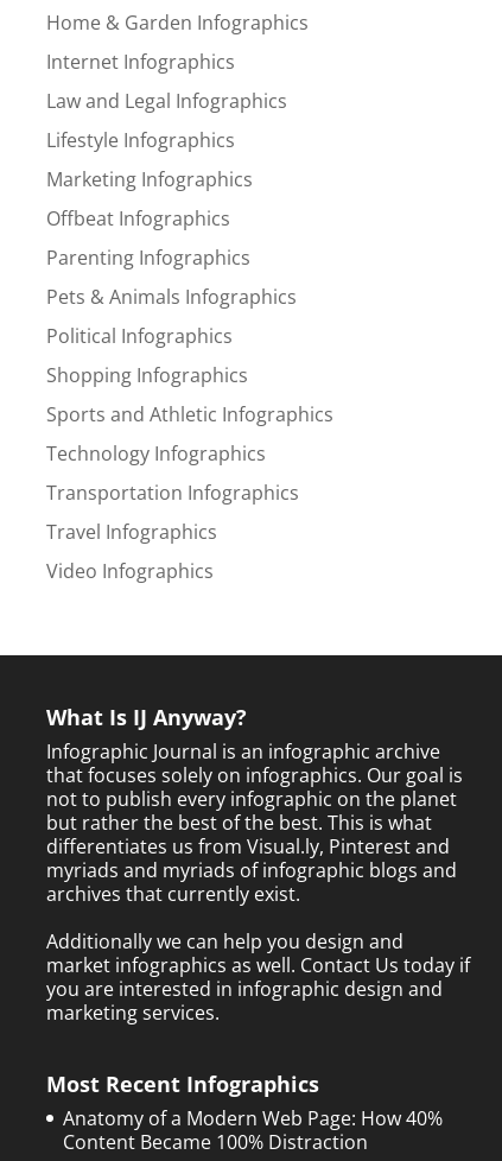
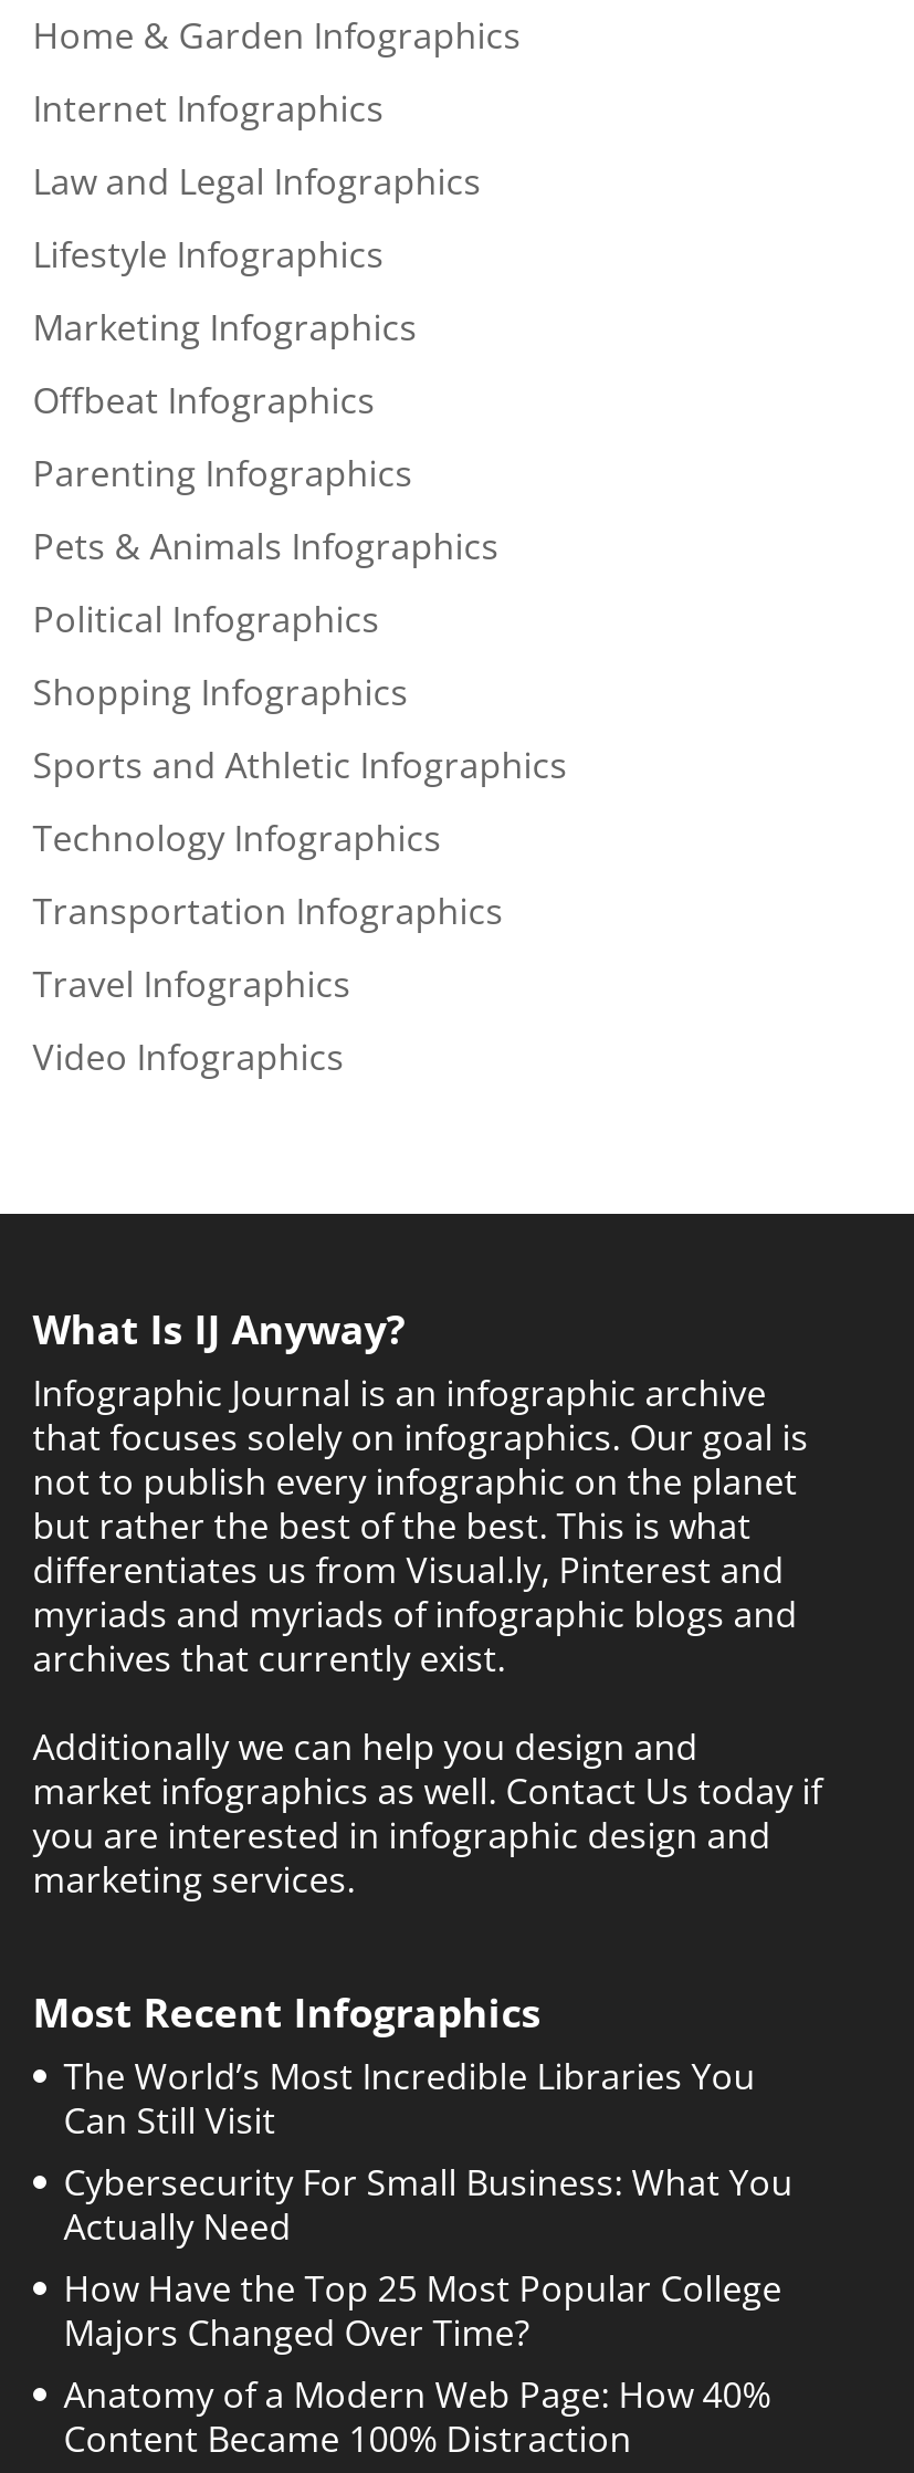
none -> [64,2052,793,2357] The World’s Most Incredible Libraries You | Can Still Visit | Cybersecurity For Small Business: What You | Actually Need | How Have the Top 25 Most Popular College | Majors Changed Over Time?

